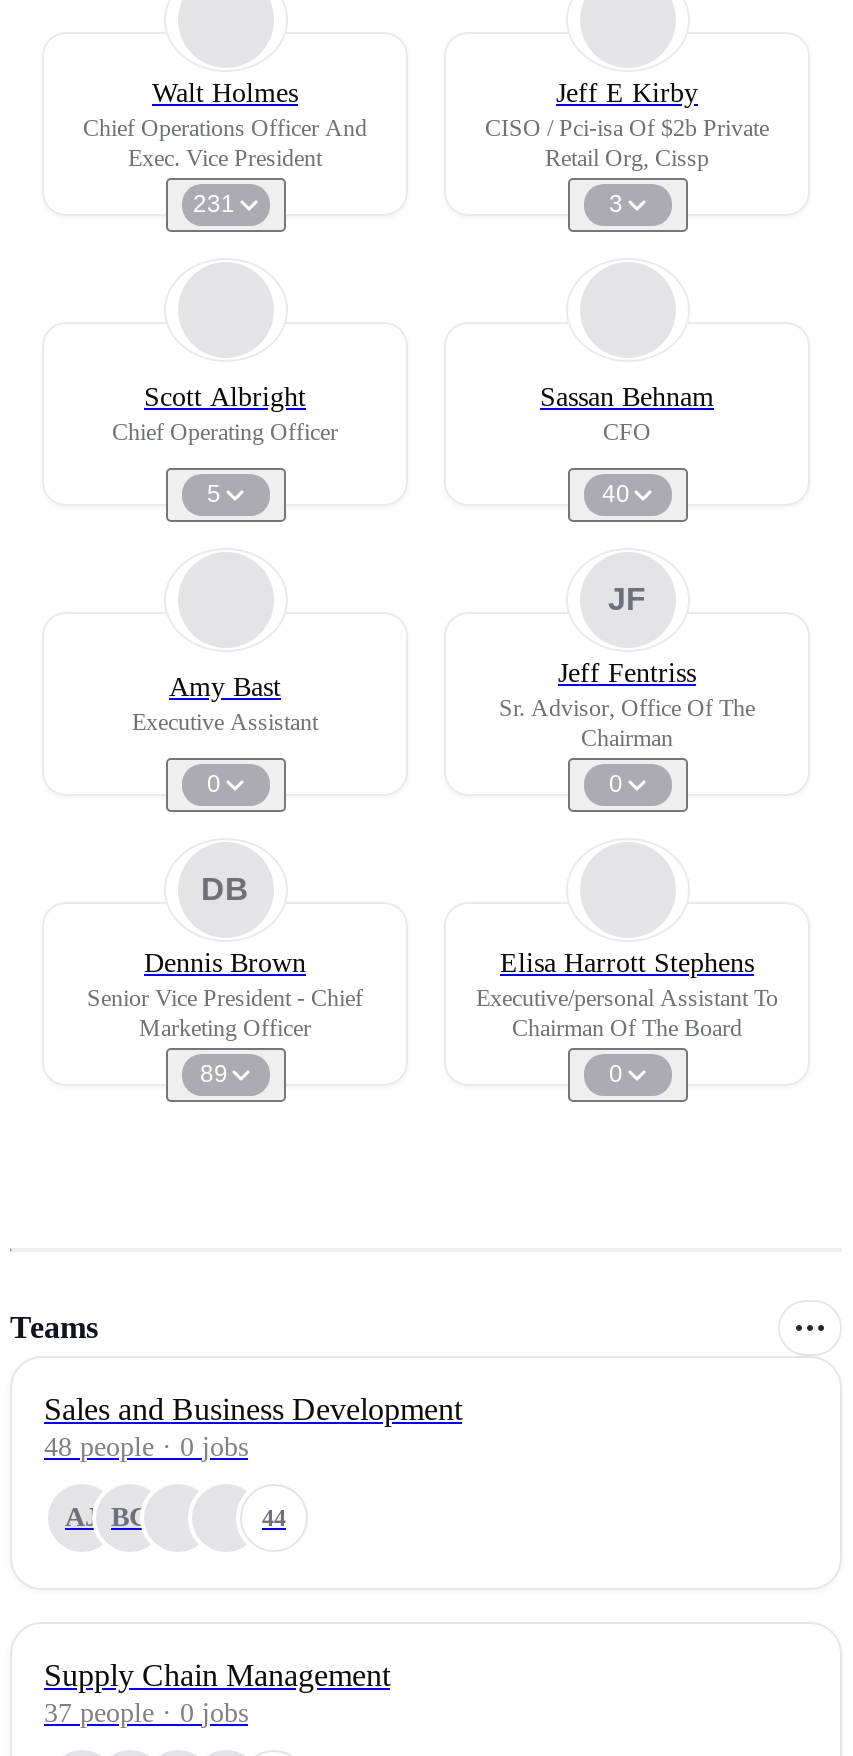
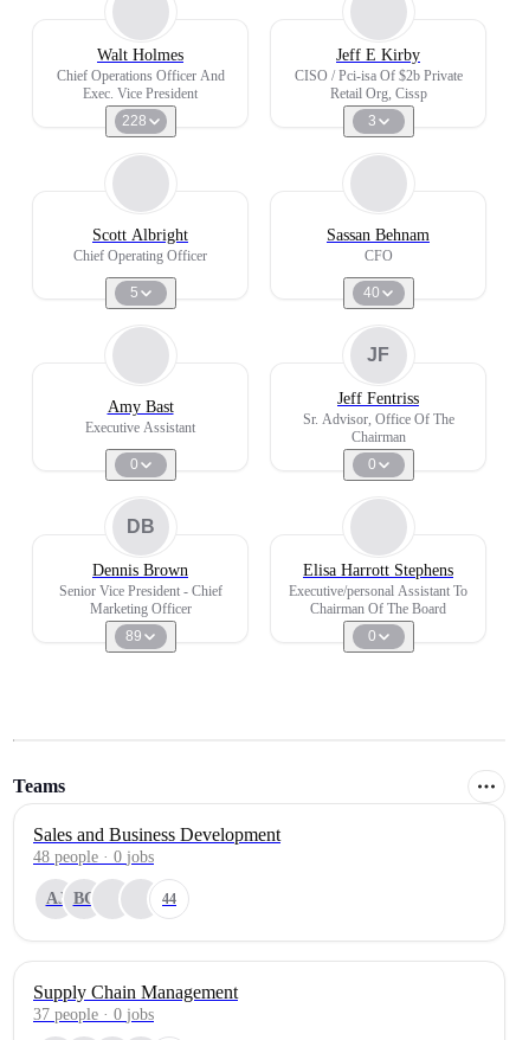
[193,190,235,218] 231 -> [121,113,146,129] 228

